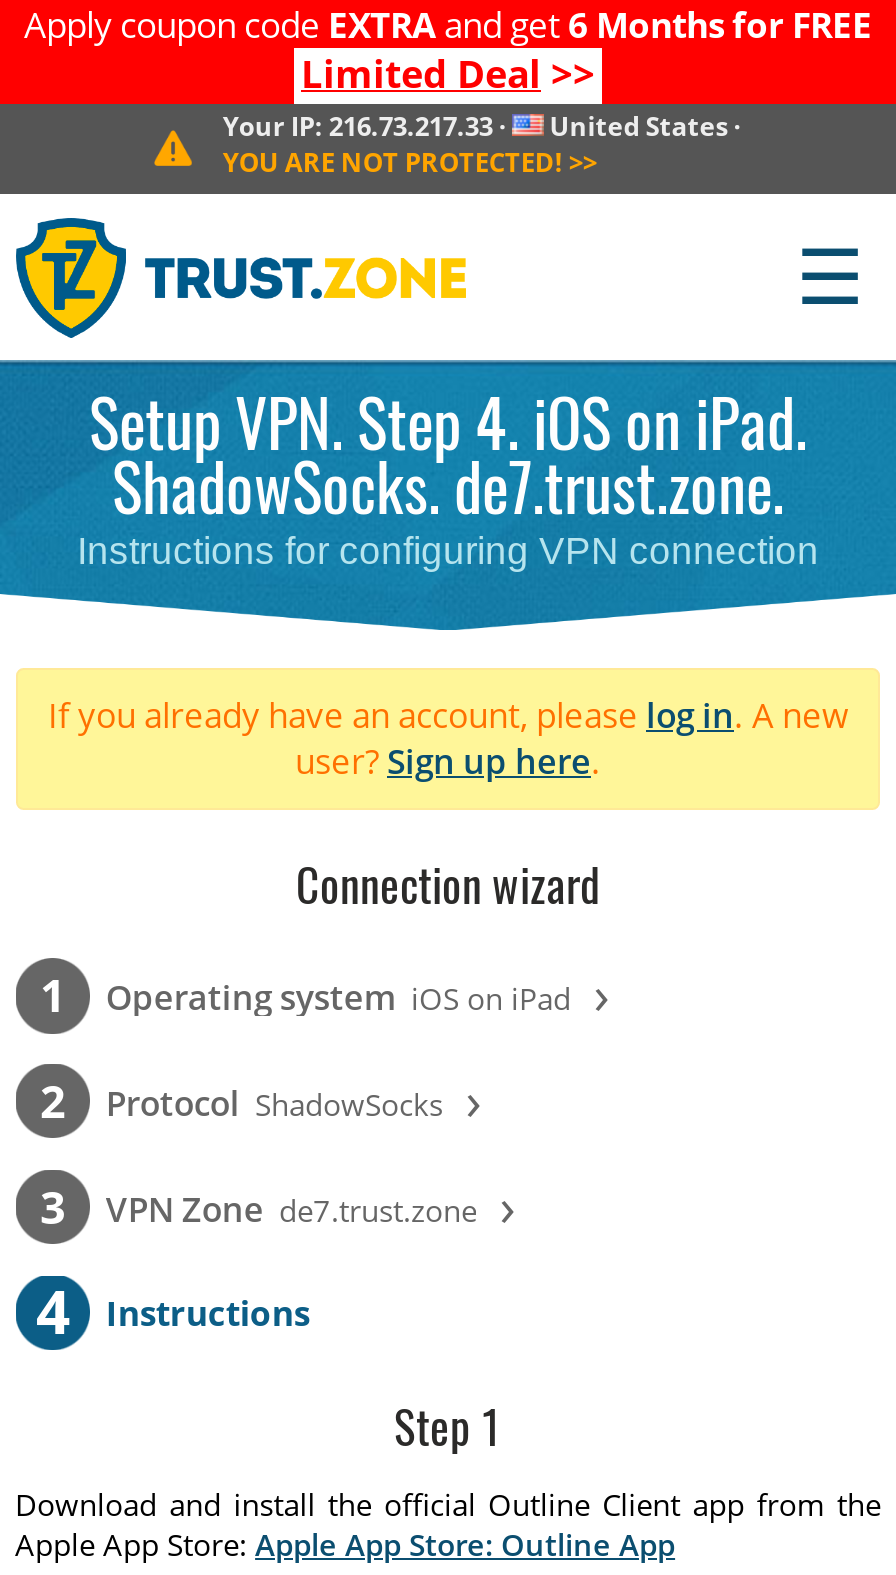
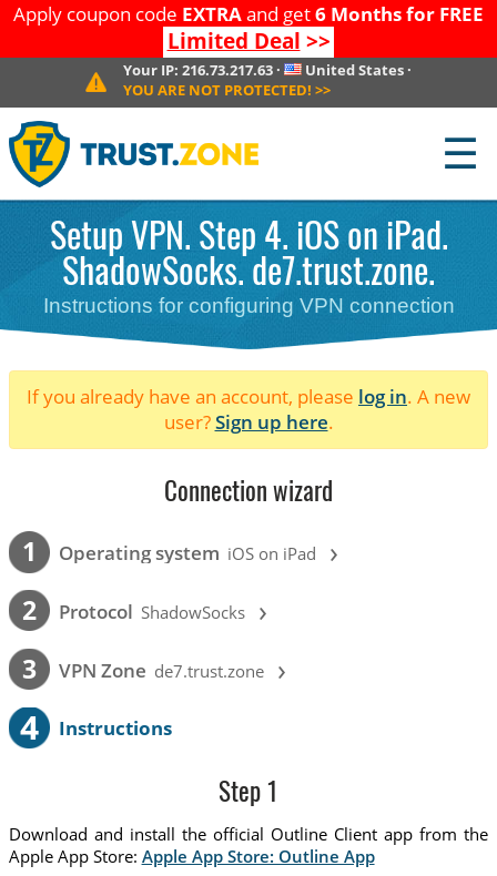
[223,108,741,144] Your IP: 216.73.217.33 · United States · -> [123,60,411,80] Your IP: 216.73.217.63 · United States ·

